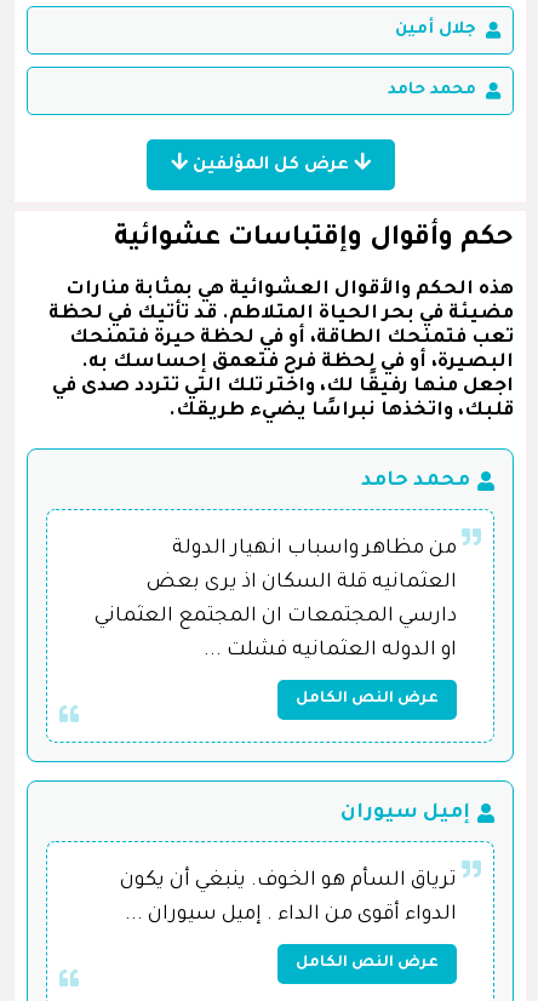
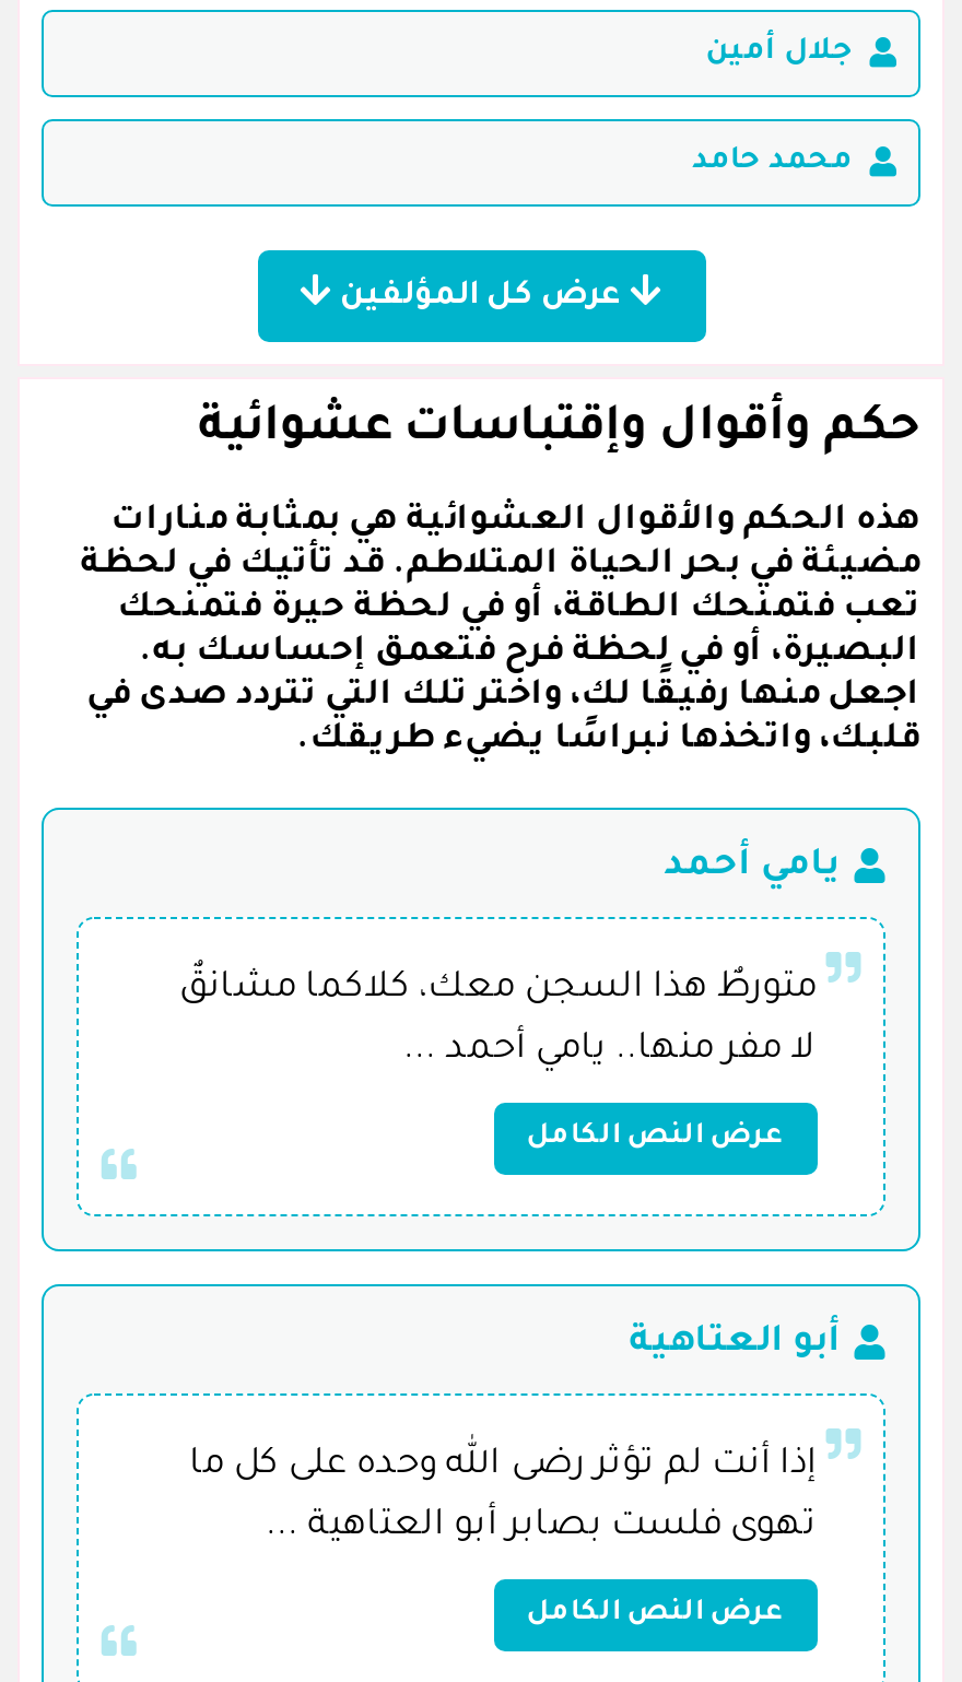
[94,470,470,662] محمد حامد | من مظاهر واسباب انهيار الدولة | العثمانيه قلة السكان اذ يرى بعض | دارسي المجتمعات ان المجتمع العثماني | او الدوله العثمانيه فشلت ... -> [179,847,841,1070] يامي أحمد | متورطٌ هذا السجن معك، كلاكما مشانقٌ | لا مفر منها.. يامي أحمد ...
[340,802,470,824] إميل سيوران -> [629,1324,841,1363] أبو العتاهية
[120,870,456,892] ترياق السأم هو الخوف. ينبغي أن يكون -> [190,1446,817,1485] إذا أنت لم تؤثر رضى الله وحده على كل ما
[124,904,456,926] الدواء أقوى من الداء . إميل سيوران ... -> [266,1507,817,1546] تهوى فلست بصابر أبو العتاهية ...

